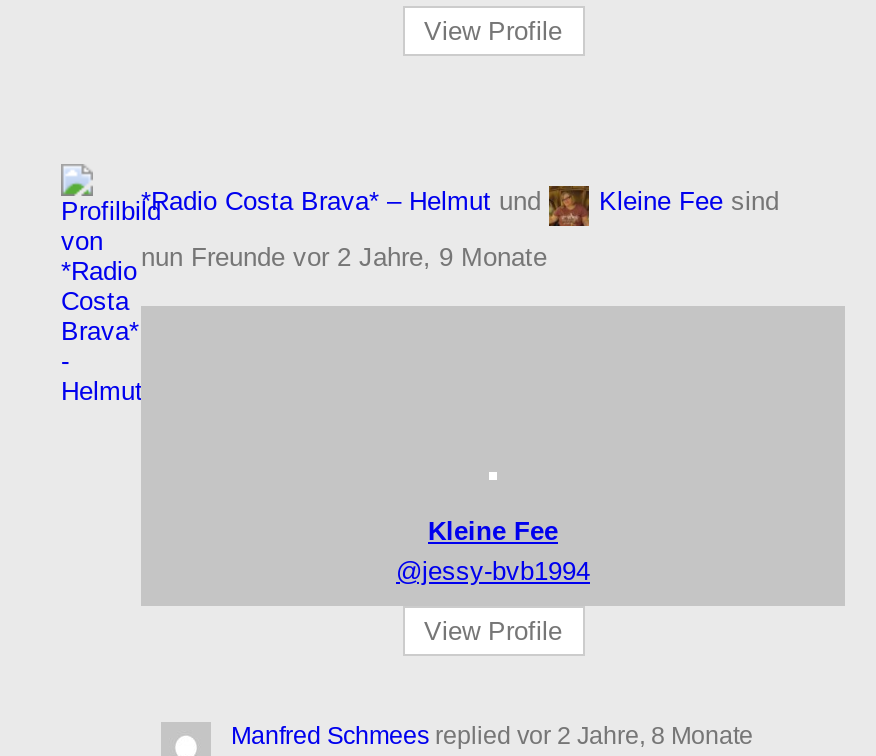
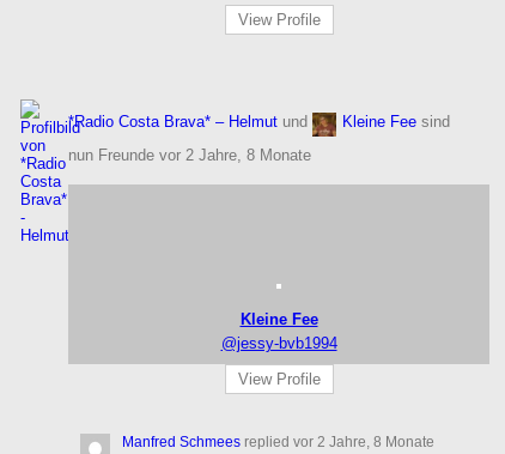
[141,242,547,272] nun Freunde vor 2 Jahre, 9 Monate -> [68,146,311,164] nun Freunde vor 2 Jahre, 8 Monate

